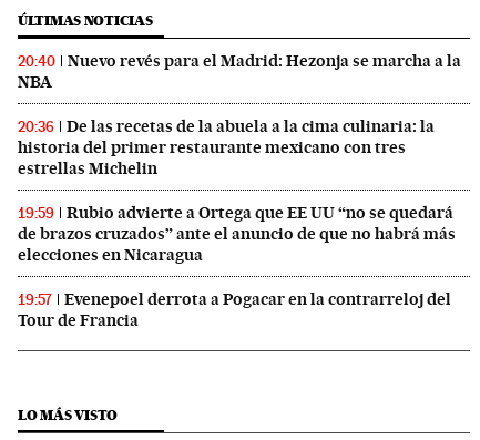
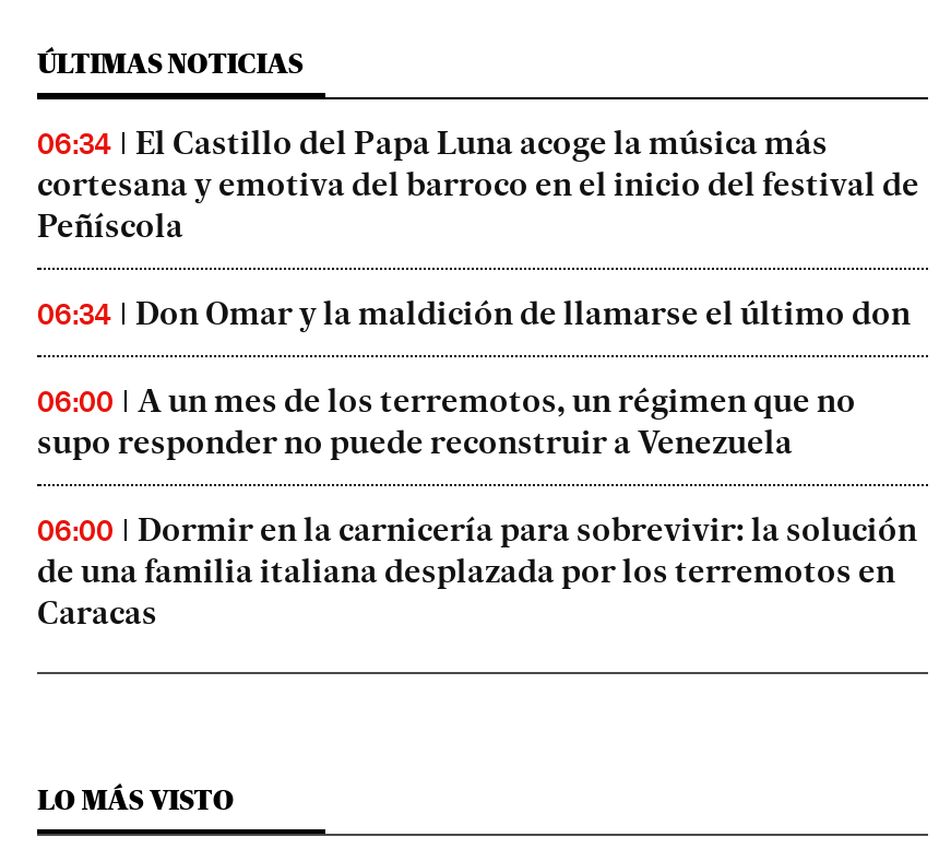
[18,51,461,92] 20:40 | Nuevo revés para el Madrid: Hezonja se marcha a la | NBA -> [37,123,919,246] 06:34 | El Castillo del Papa Luna acoge la música más | cortesana y emotiva del barroco en el inicio del festival de | Peñíscola
[18,116,435,178] 20:36 | De las recetas de la abuela a la cima culinaria: la | historia del primer restaurante mexicano con tres | estrellas Michelin -> [37,294,911,333] 06:34 | Don Omar y la maldición de llamarse el último don
[18,203,456,265] 19:59 | Rubio advierte a Ortega que EE UU “no se quedará | de brazos cruzados” ante el anuncio de que no habrá más | elecciones en Nicaragua -> [37,381,856,462] 06:00 | A un mes de los terremotos, un régimen que no | supo responder no puede reconstruir a Venezuela
[18,289,451,330] 19:57 | Evenepoel derrota a Pogacar en la contrarreloj del | Tour de Francia -> [37,510,917,633] 06:00 | Dormir en la carnicería para sobrevivir: la solución | de una familia italiana desplazada por los terremotos en | Caracas

